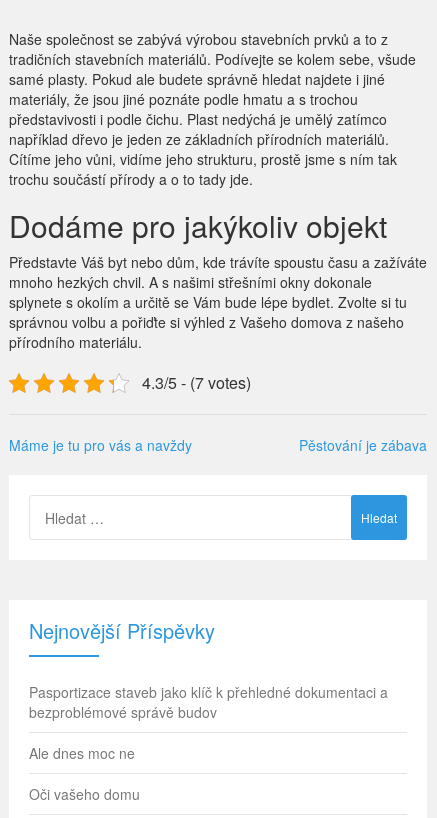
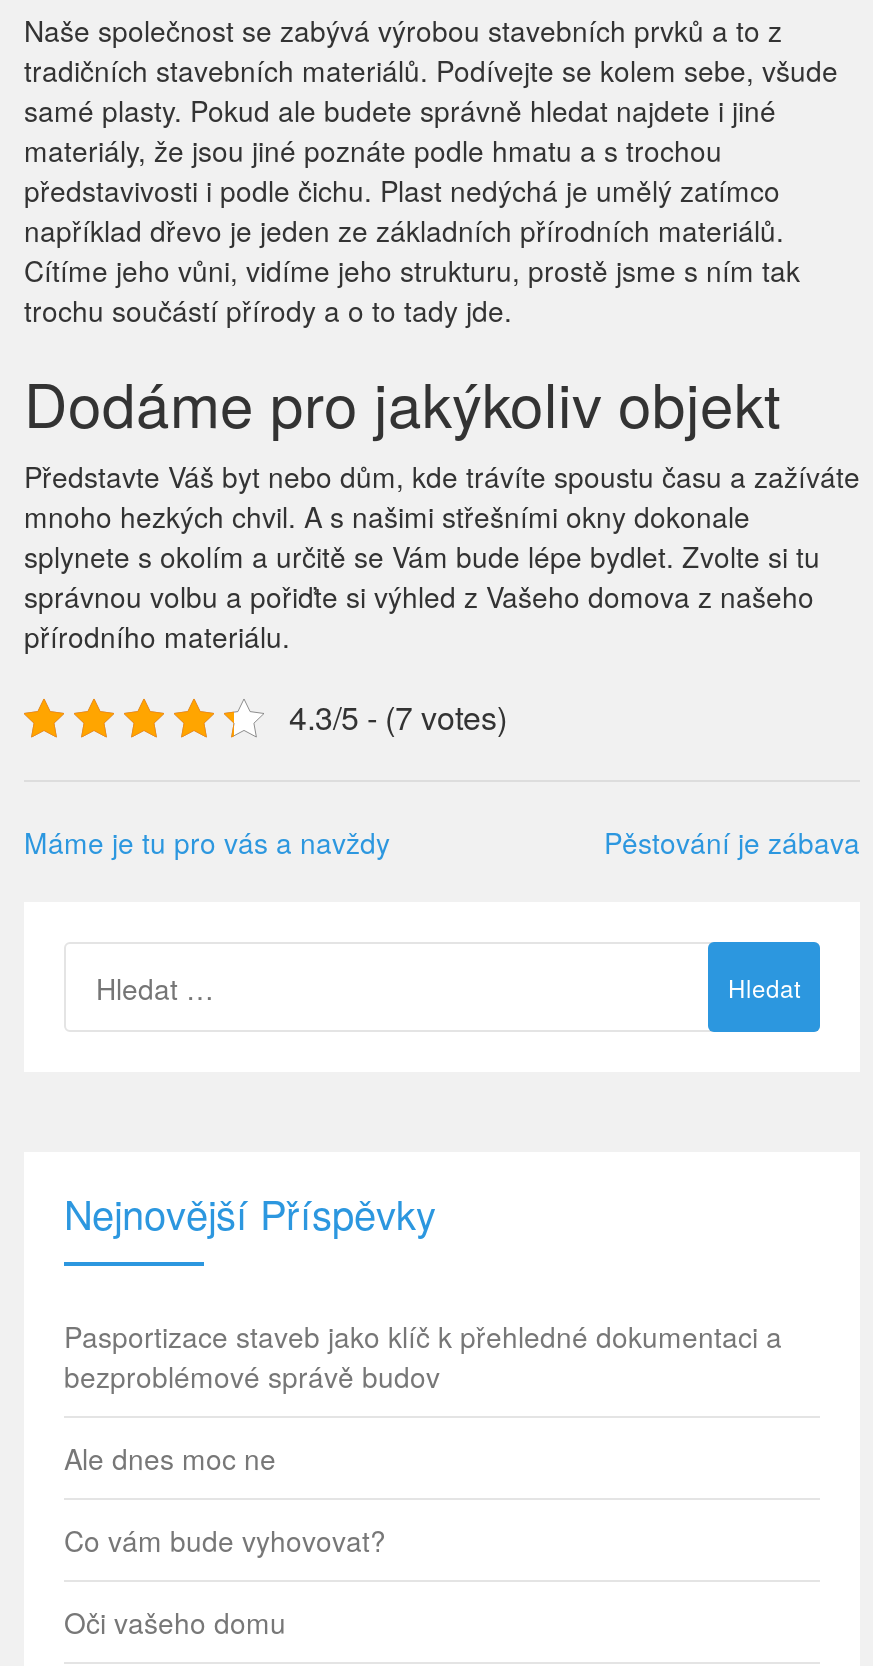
none -> [64,1520,386,1560] Co vám bude vyhovovat?

